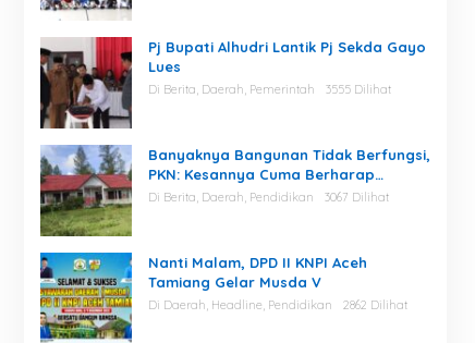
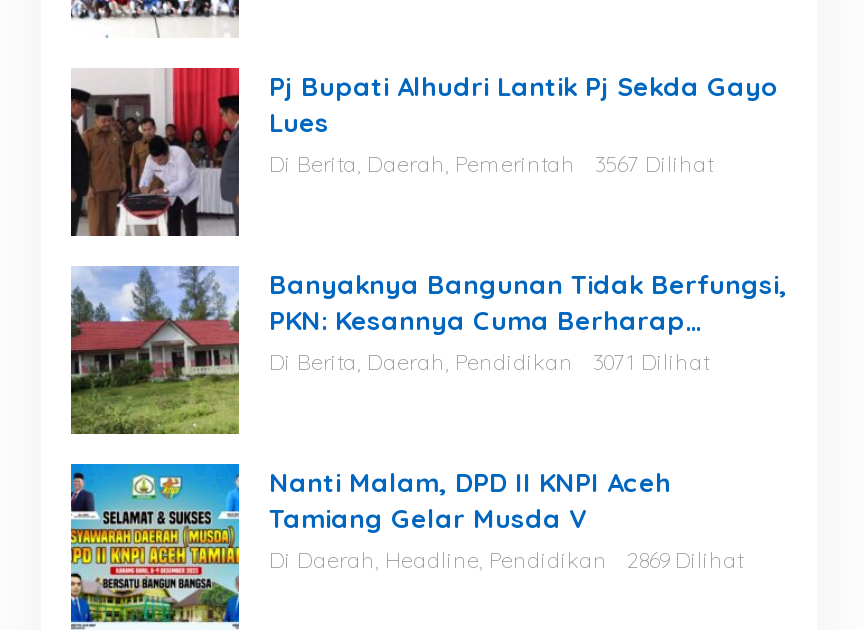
[148,82,391,97] Di Berita, Daerah, Pemerintah 3555 Dilihat -> [269,151,713,179] Di Berita, Daerah, Pemerintah 3567 Dilihat
[325,190,389,205] 3067 Dilihat -> [593,349,709,377] 3071 Dilihat
[148,298,407,313] Di Daerah, Headline, Pendidikan 2862 Dilihat -> [269,547,743,575] Di Daerah, Headline, Pendidikan 2869 Dilihat

